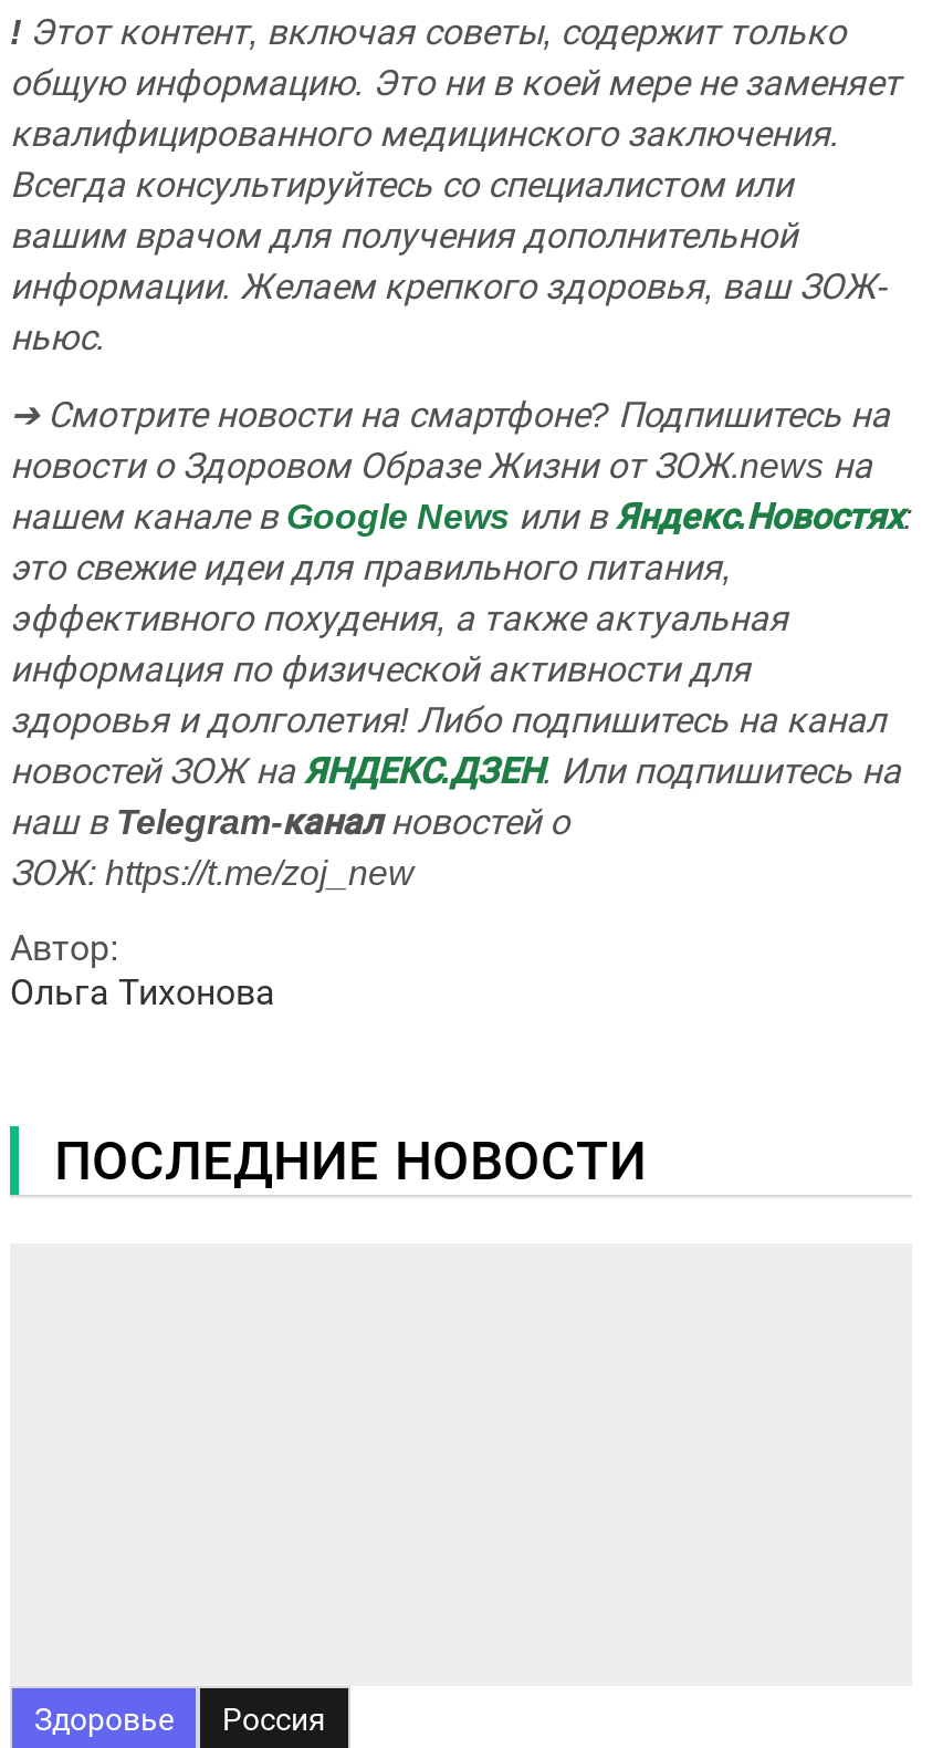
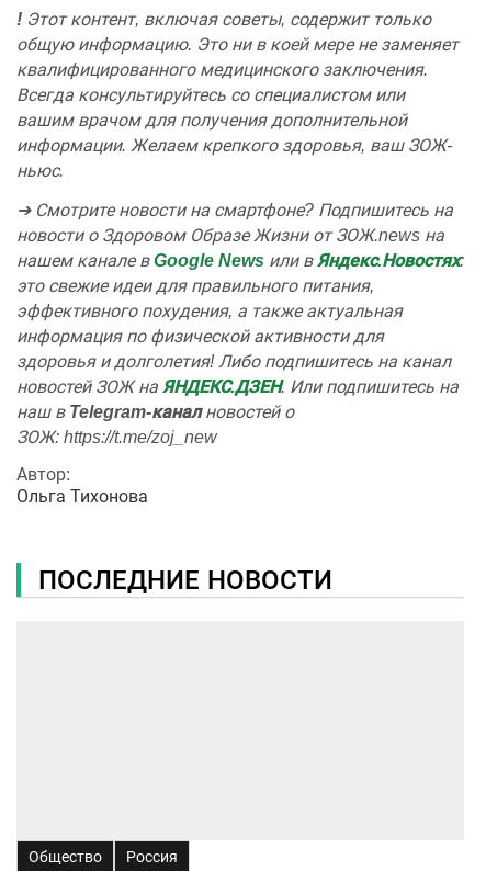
[34,1702,174,1737] Здоровье -> [29,848,102,866] Общество

